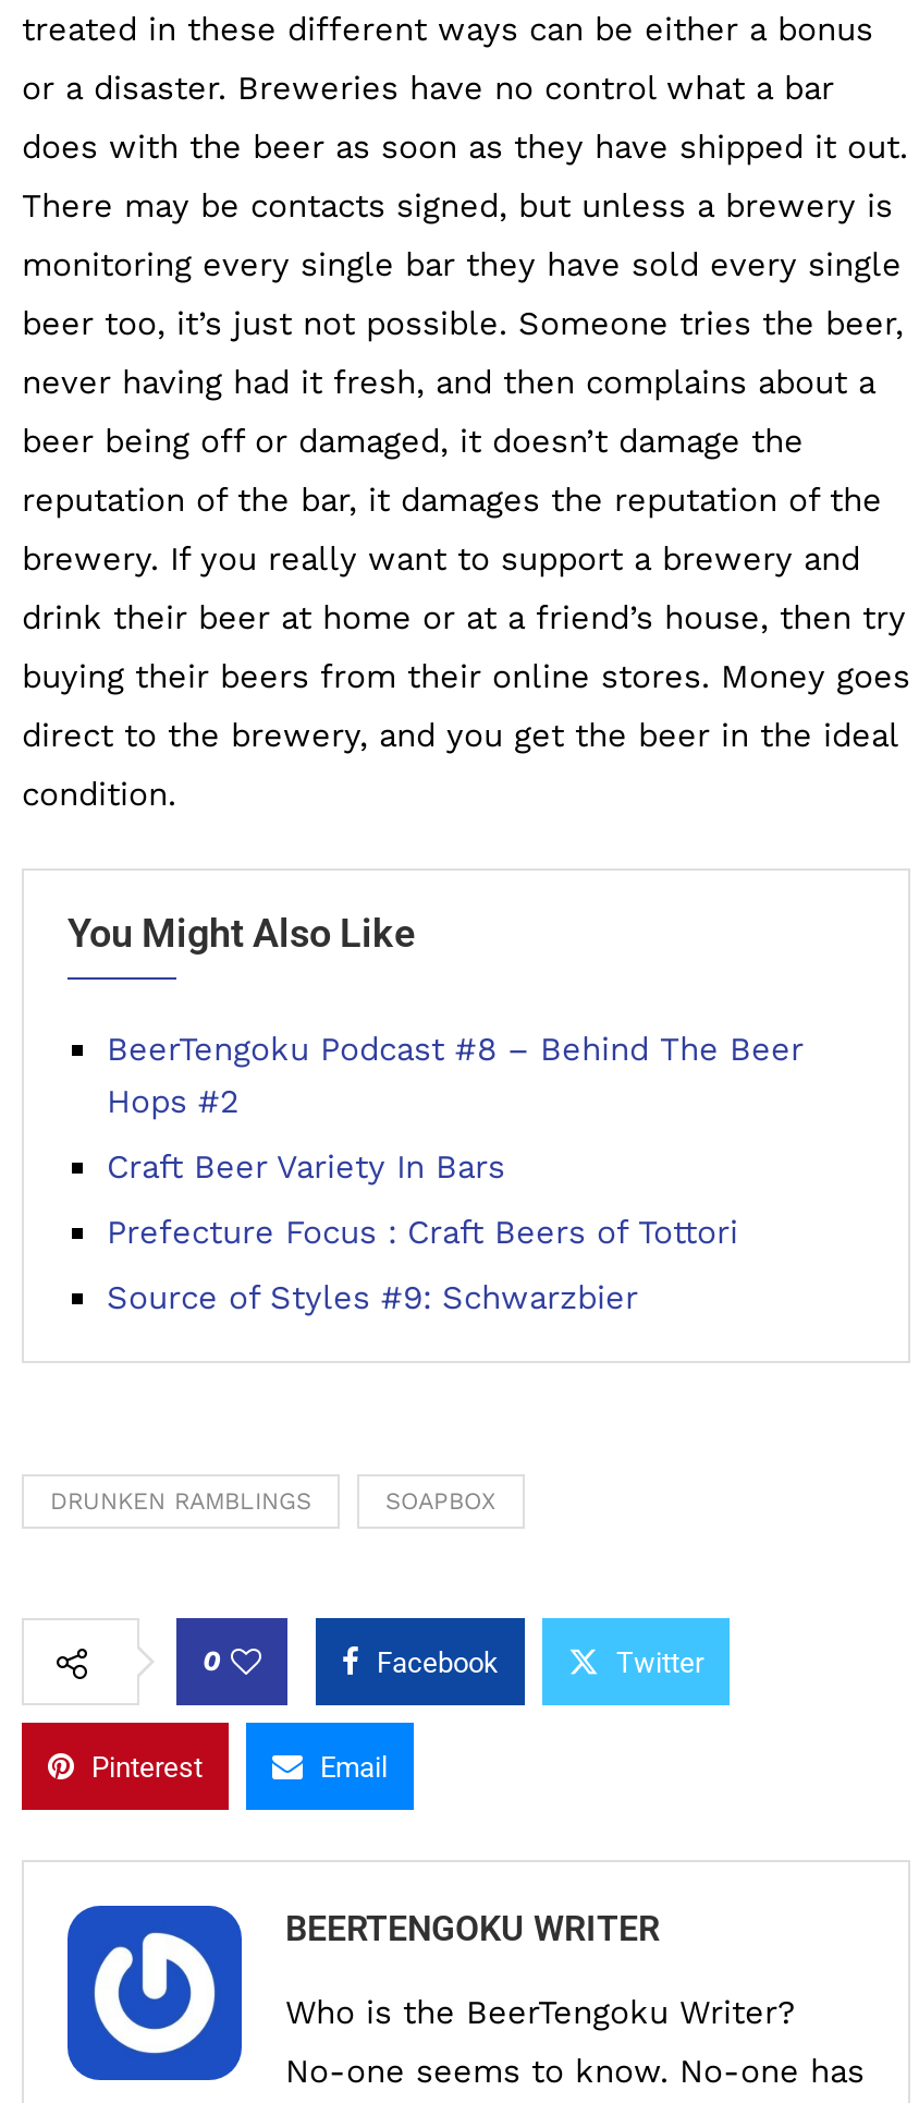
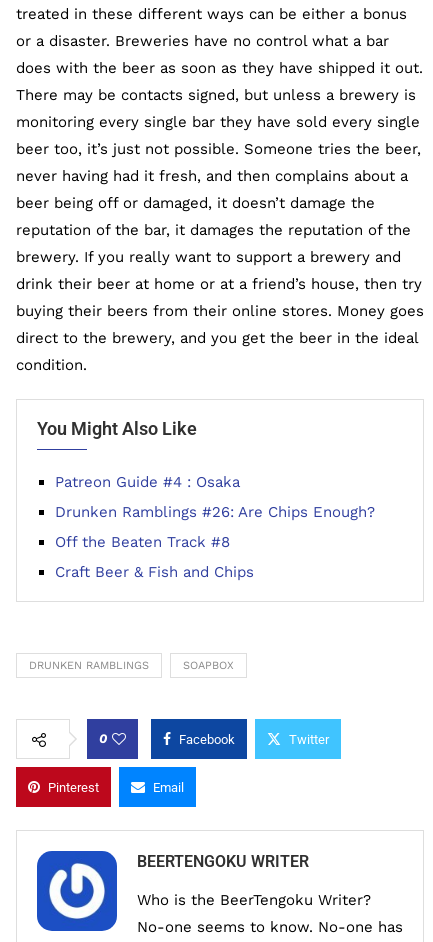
[107,1030,804,1121] BeerTengoku Podcast #8 – Behind The Beer | Hops #2 -> [55,473,240,491] Patreon Guide #4 : Osaka
[107,1147,505,1187] Craft Beer Variety In Bars -> [55,503,375,521] Drunken Ramblings #26: Are Chips Enough?
[107,1213,738,1252] Prefecture Focus : Craft Beers of Tottori -> [55,533,230,551] Off the Beaten Track #8
[107,1278,638,1317] Source of Styles #9: Schwarzbier -> [55,563,254,581] Craft Beer & Fish and Chips

